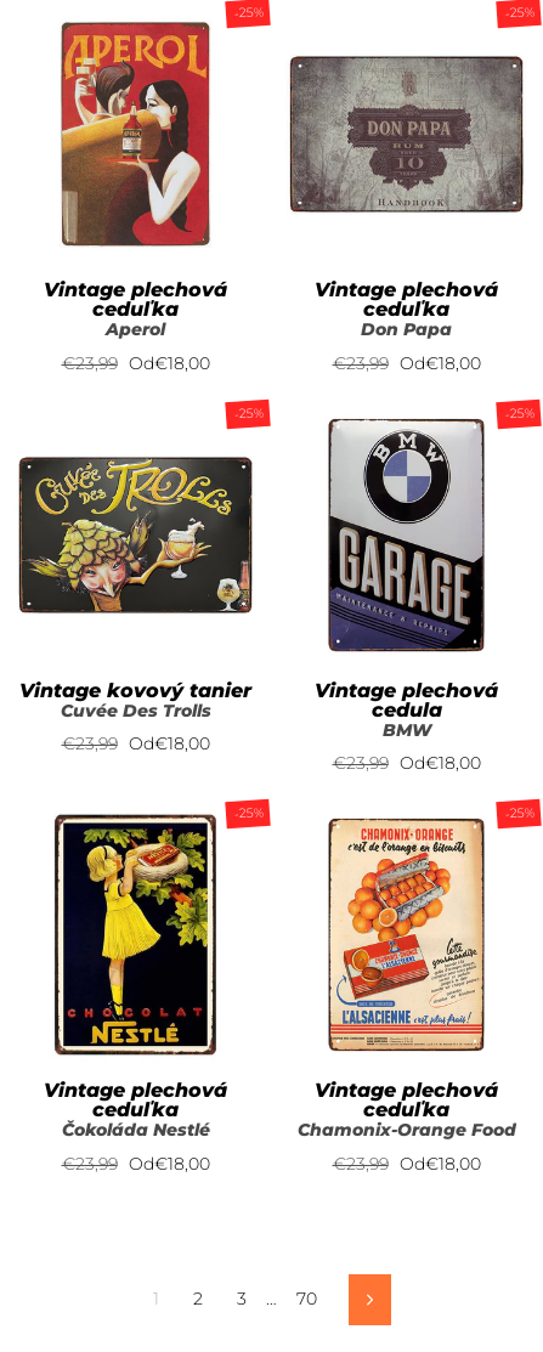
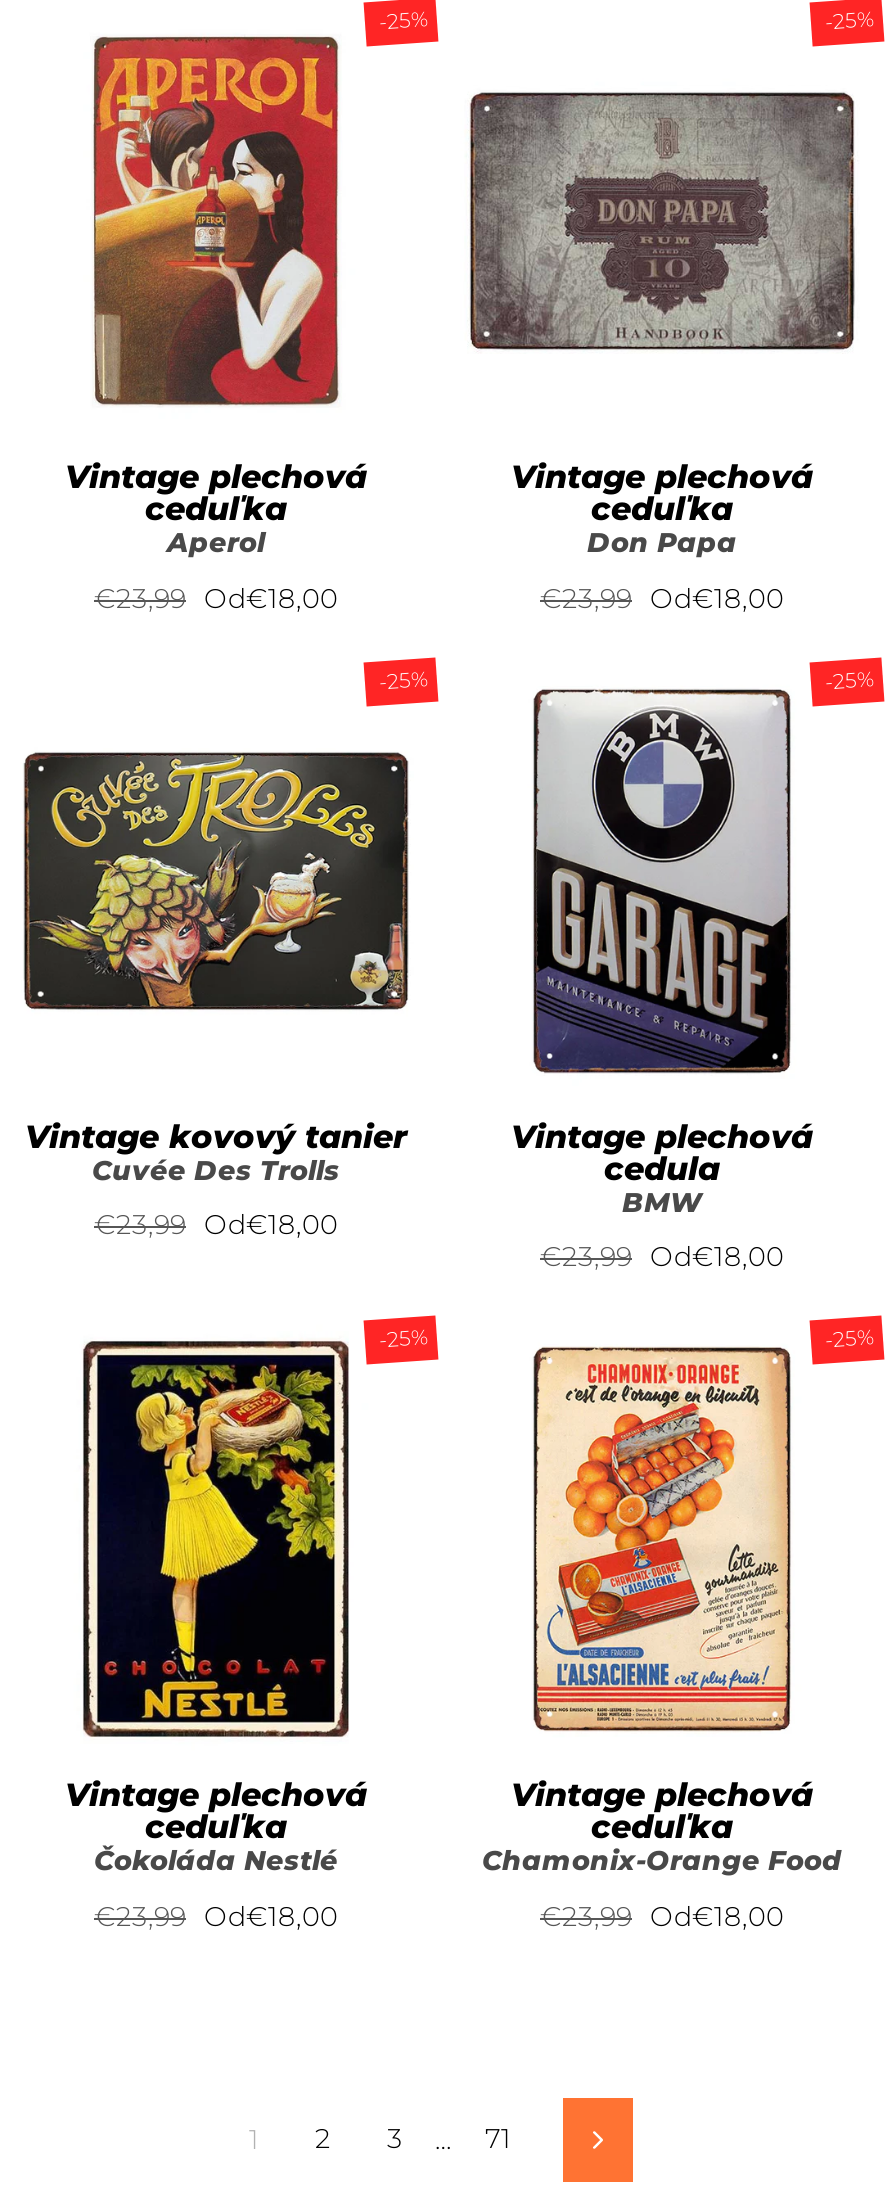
[296,1289,317,1308] 70 -> [485,2122,511,2154] 71

